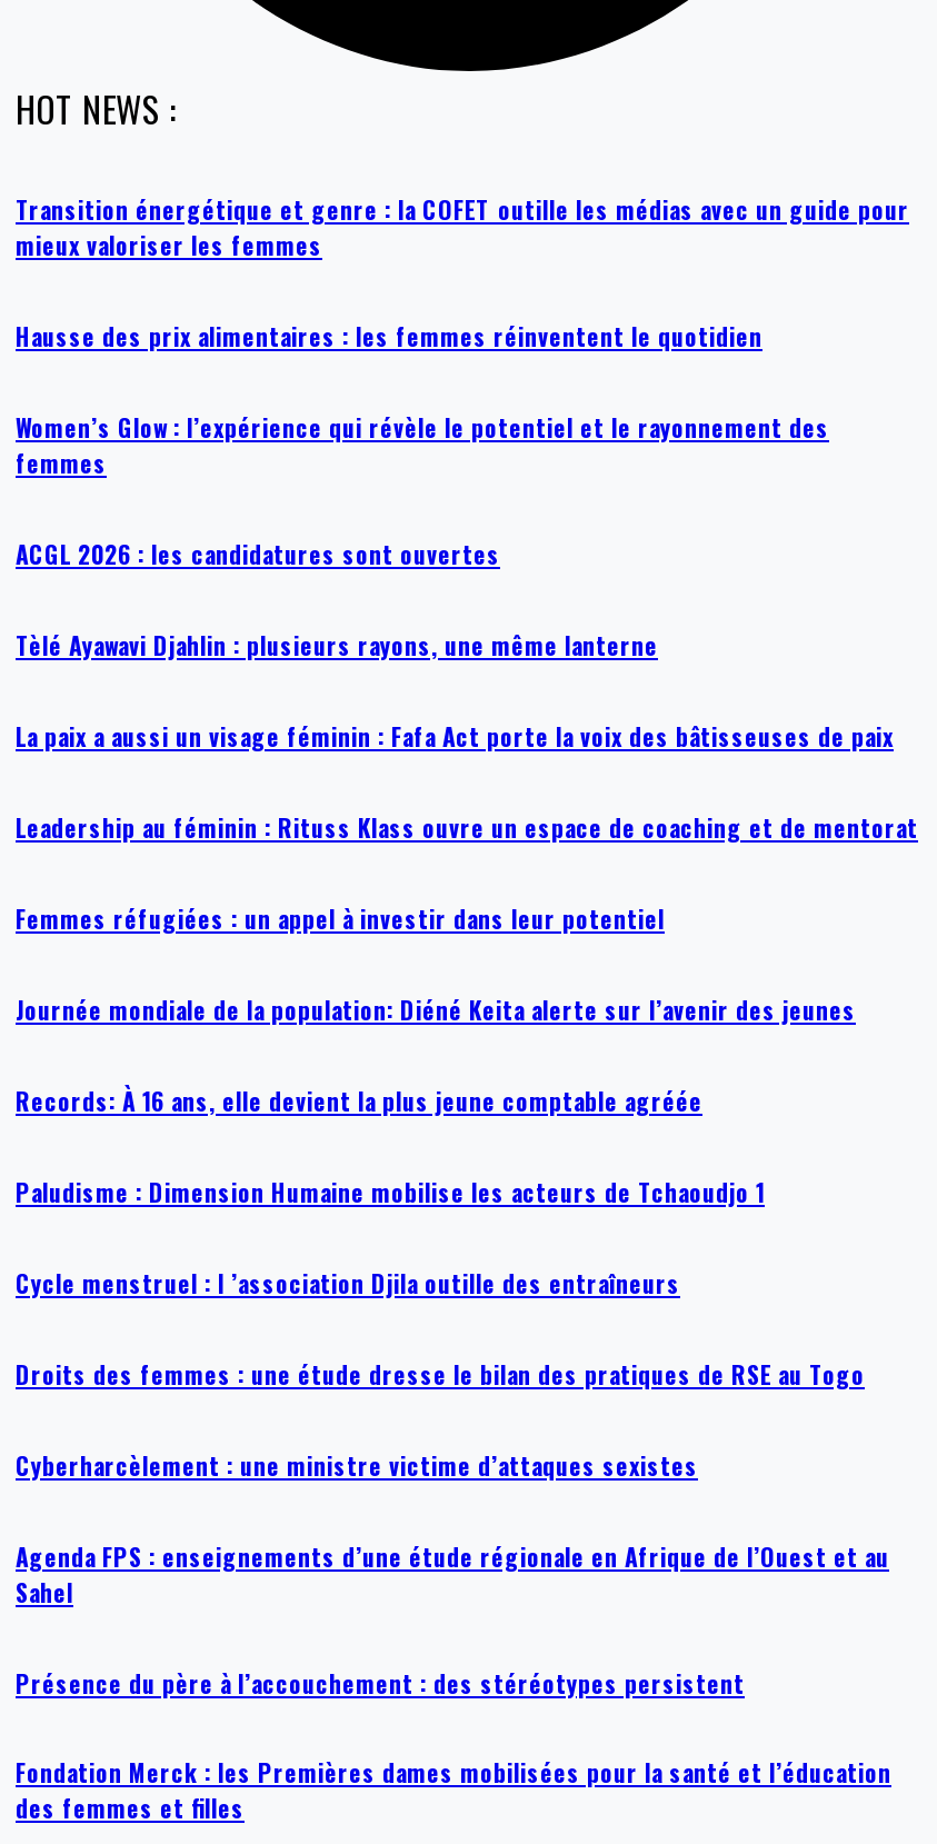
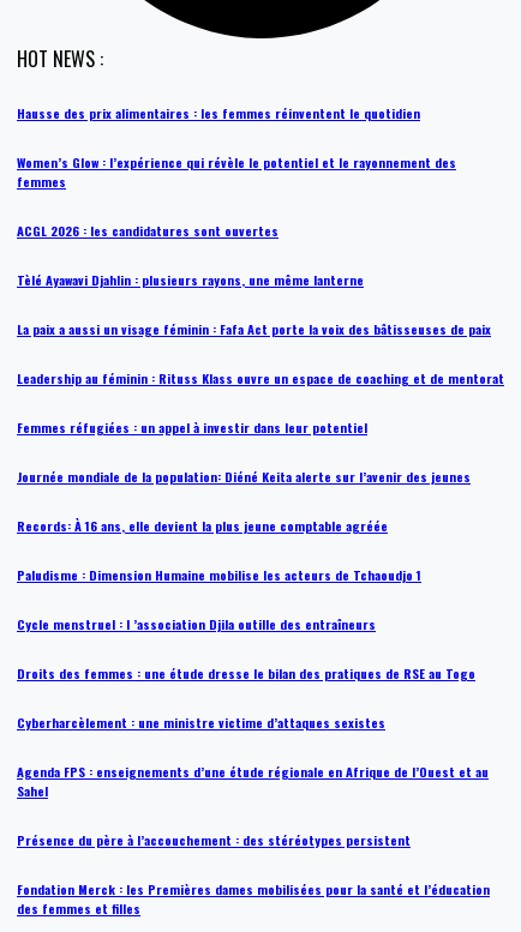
[16,191,909,262] Transition énergétique et genre : la COFET outille les médias avec un guide pour | mieux valoriser les femmes -> none

